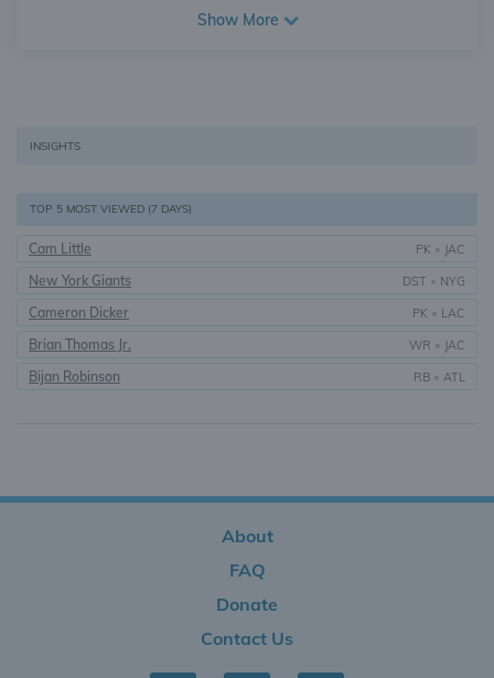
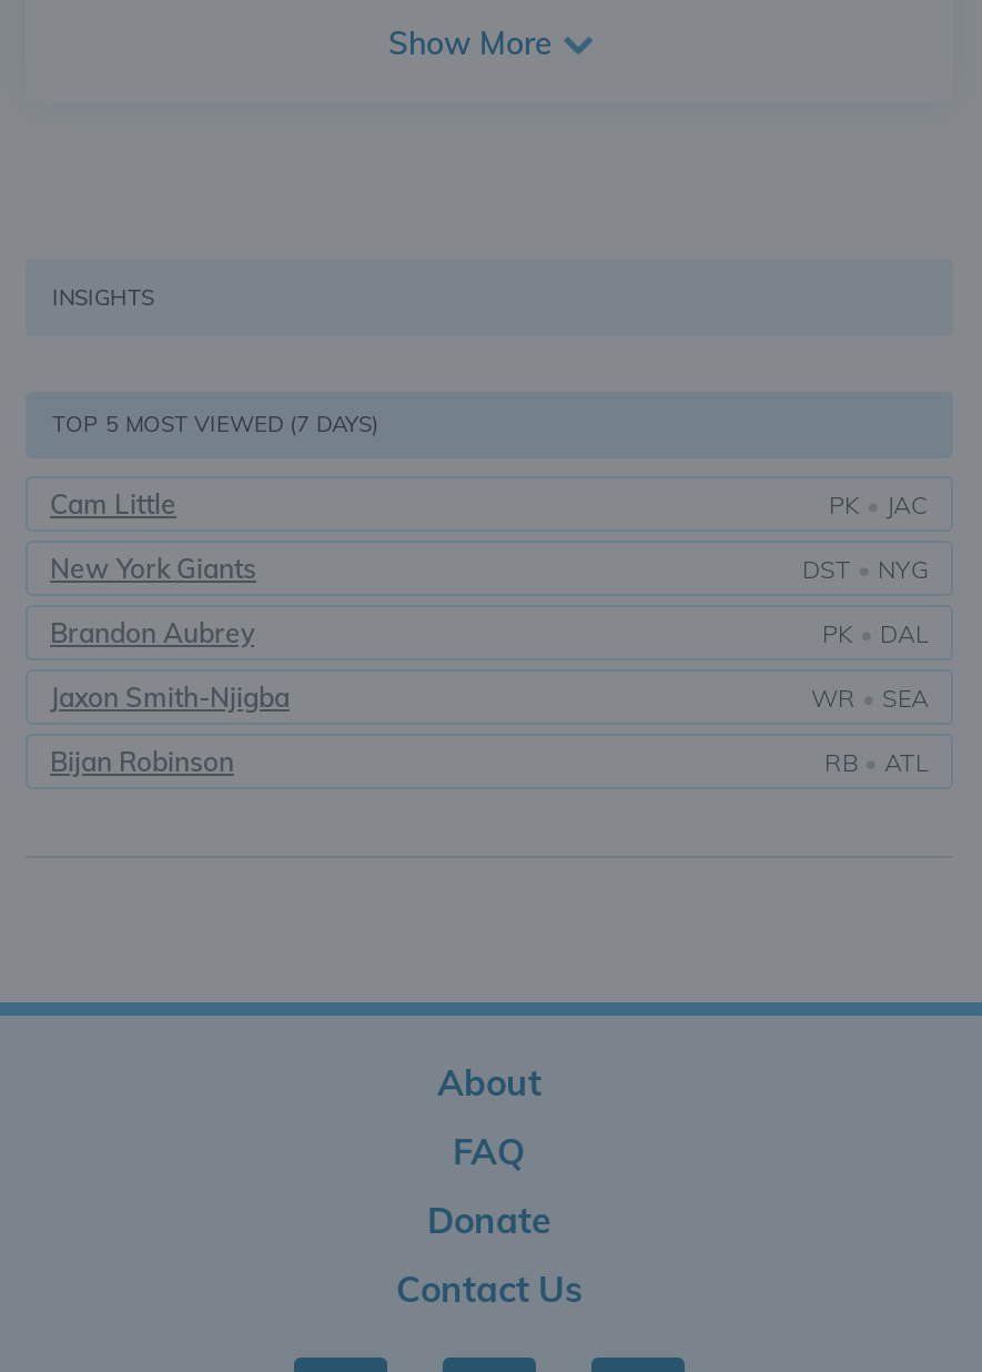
[29,304,465,321] Cameron Dicker | PK • LAC -> [50,616,929,649] Brandon Aubrey | PK • DAL
[29,336,465,353] Brian Thomas Jr. | WR • JAC -> [50,680,929,714] Jaxon Smith-Njigba | WR • SEA

